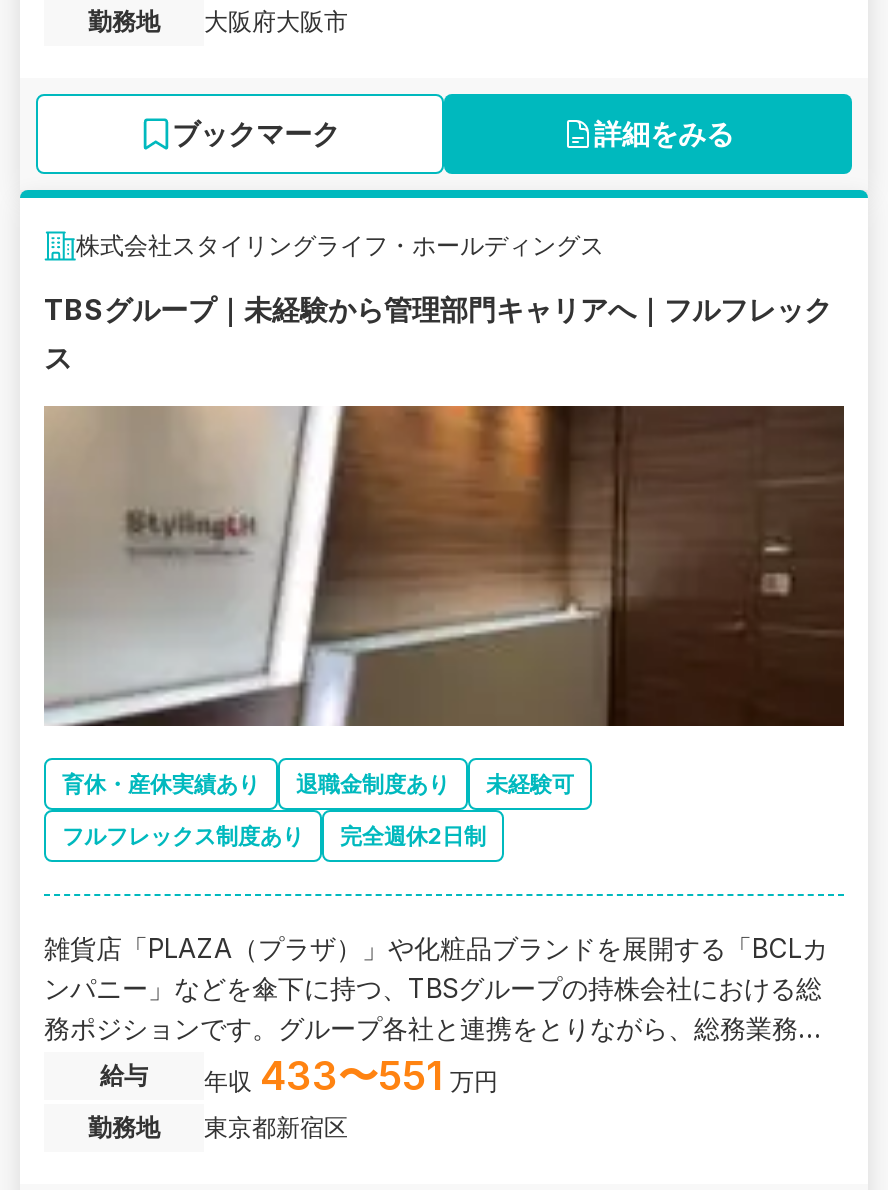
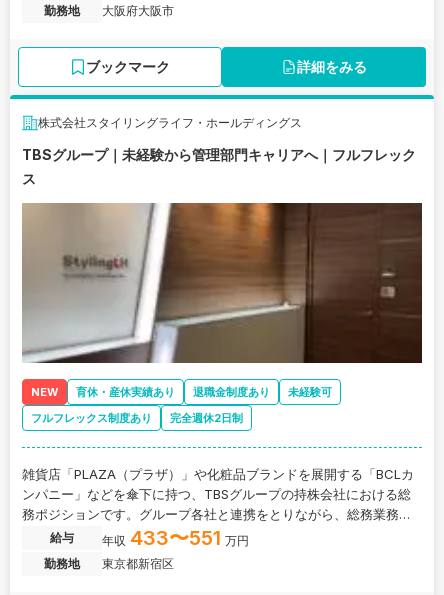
none -> [31,385,58,399] NEW

